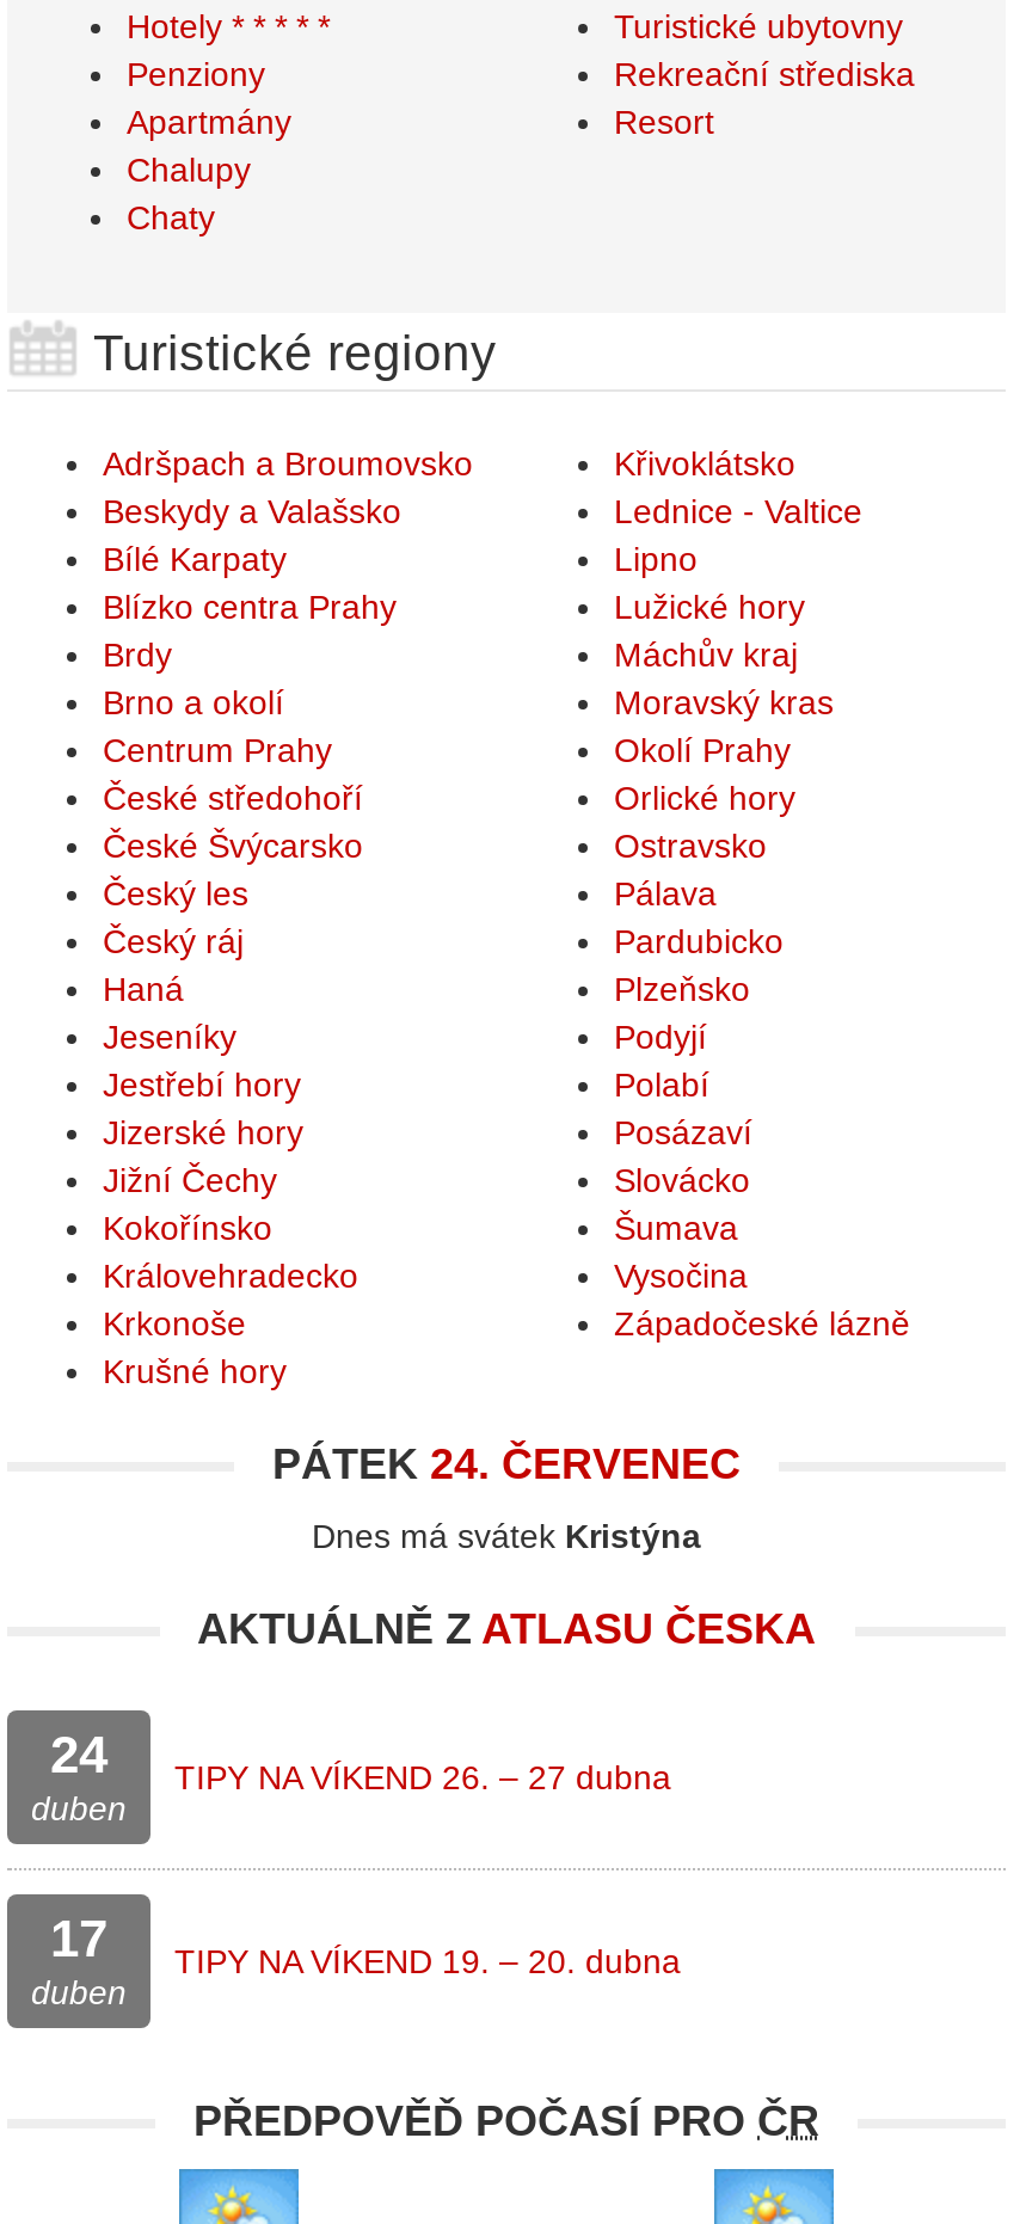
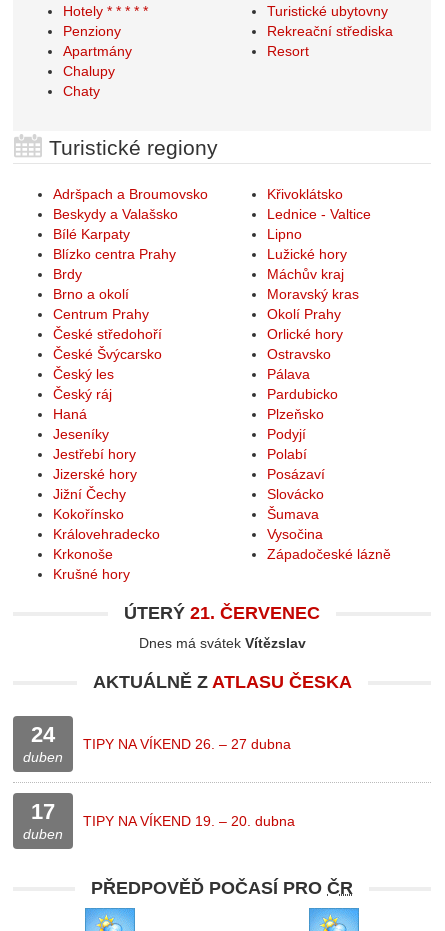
[272,1440,741,1488] PÁTEK 24. ČERVENEC -> [124,603,320,623] ÚTERÝ 21. ČERVENEC
[312,1517,701,1555] Dnes má svátek Kristýna -> [138,635,305,651] Dnes má svátek Vítězslav

